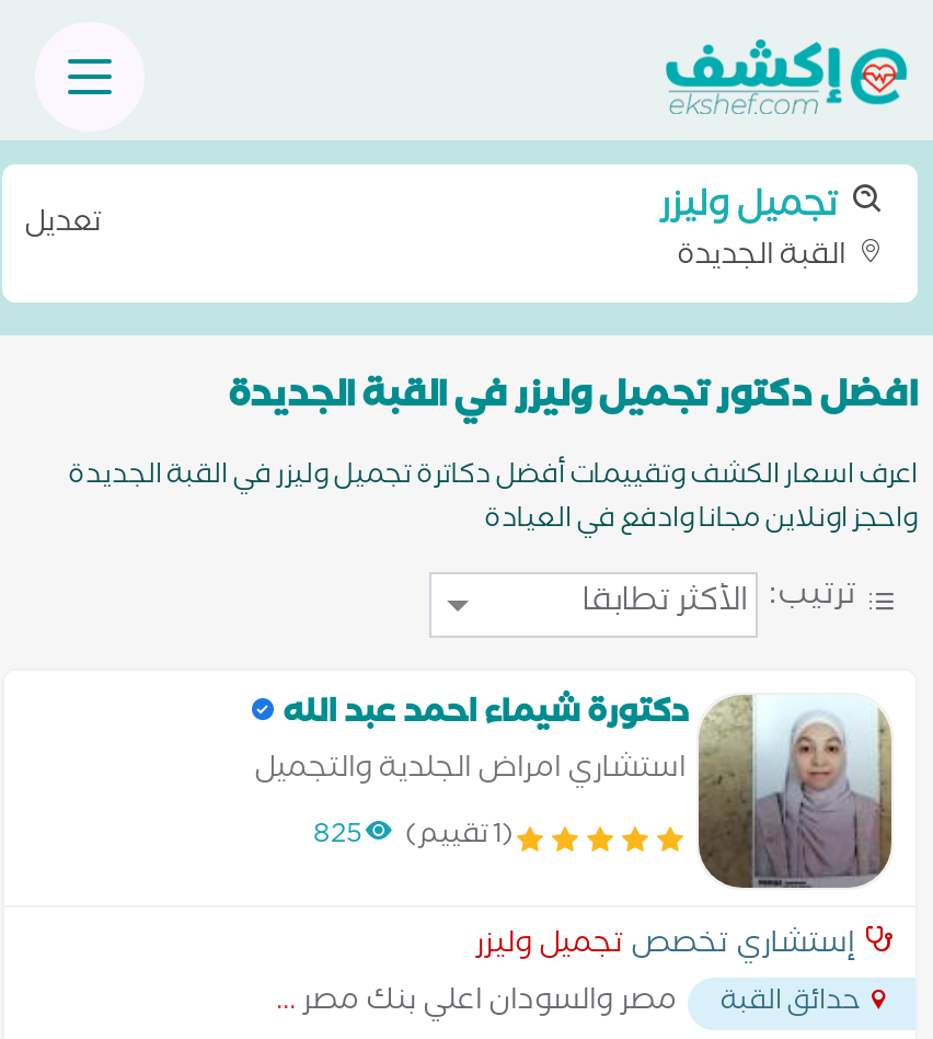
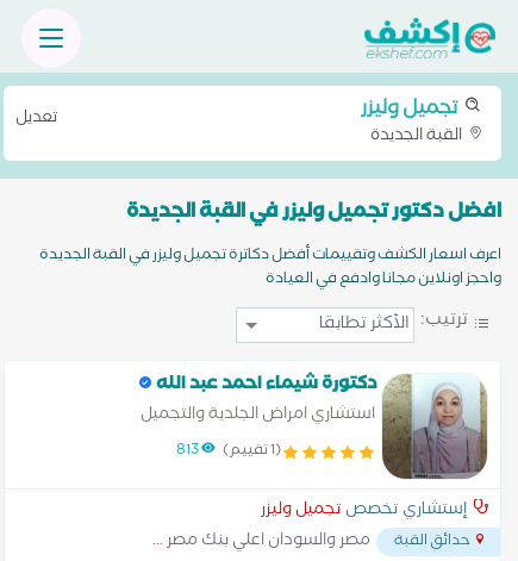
[313,813,361,864] 825 -> [176,438,199,466] 813

